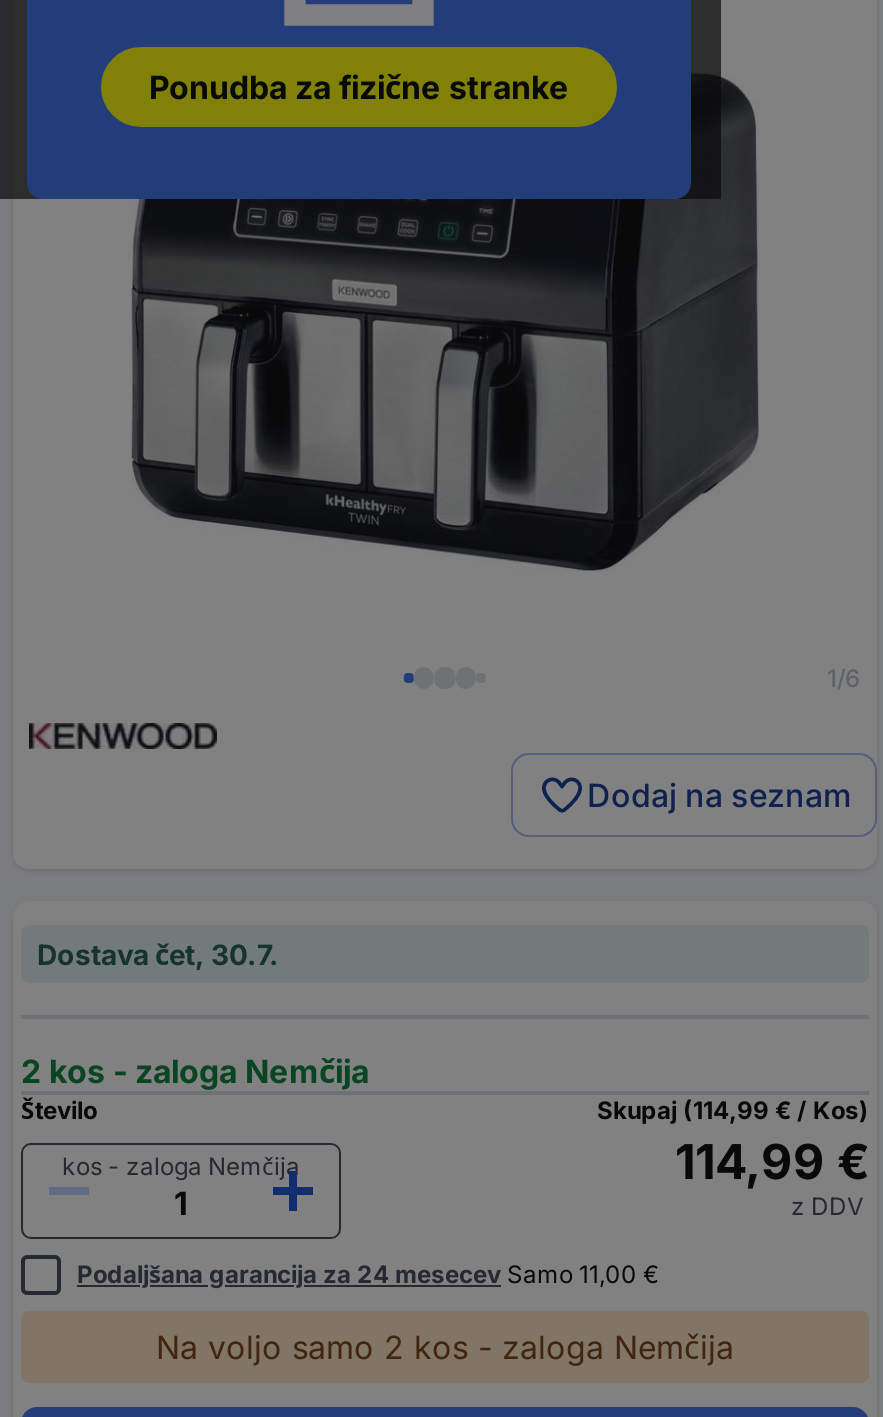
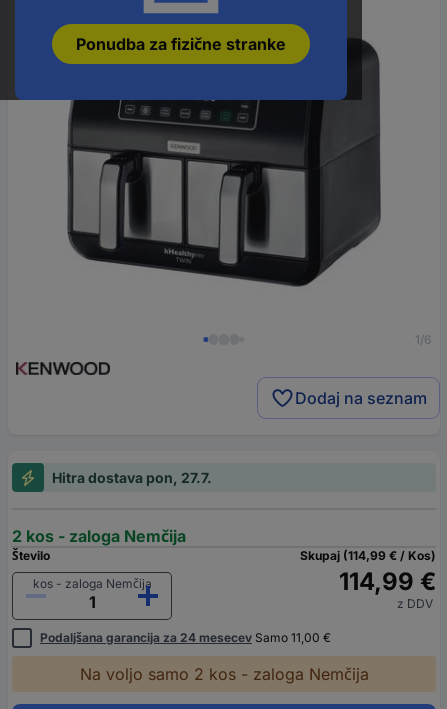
[37,938,279,972] Dostava čet, 30.7. -> [52,469,212,486] Hitra dostava pon, 27.7.

